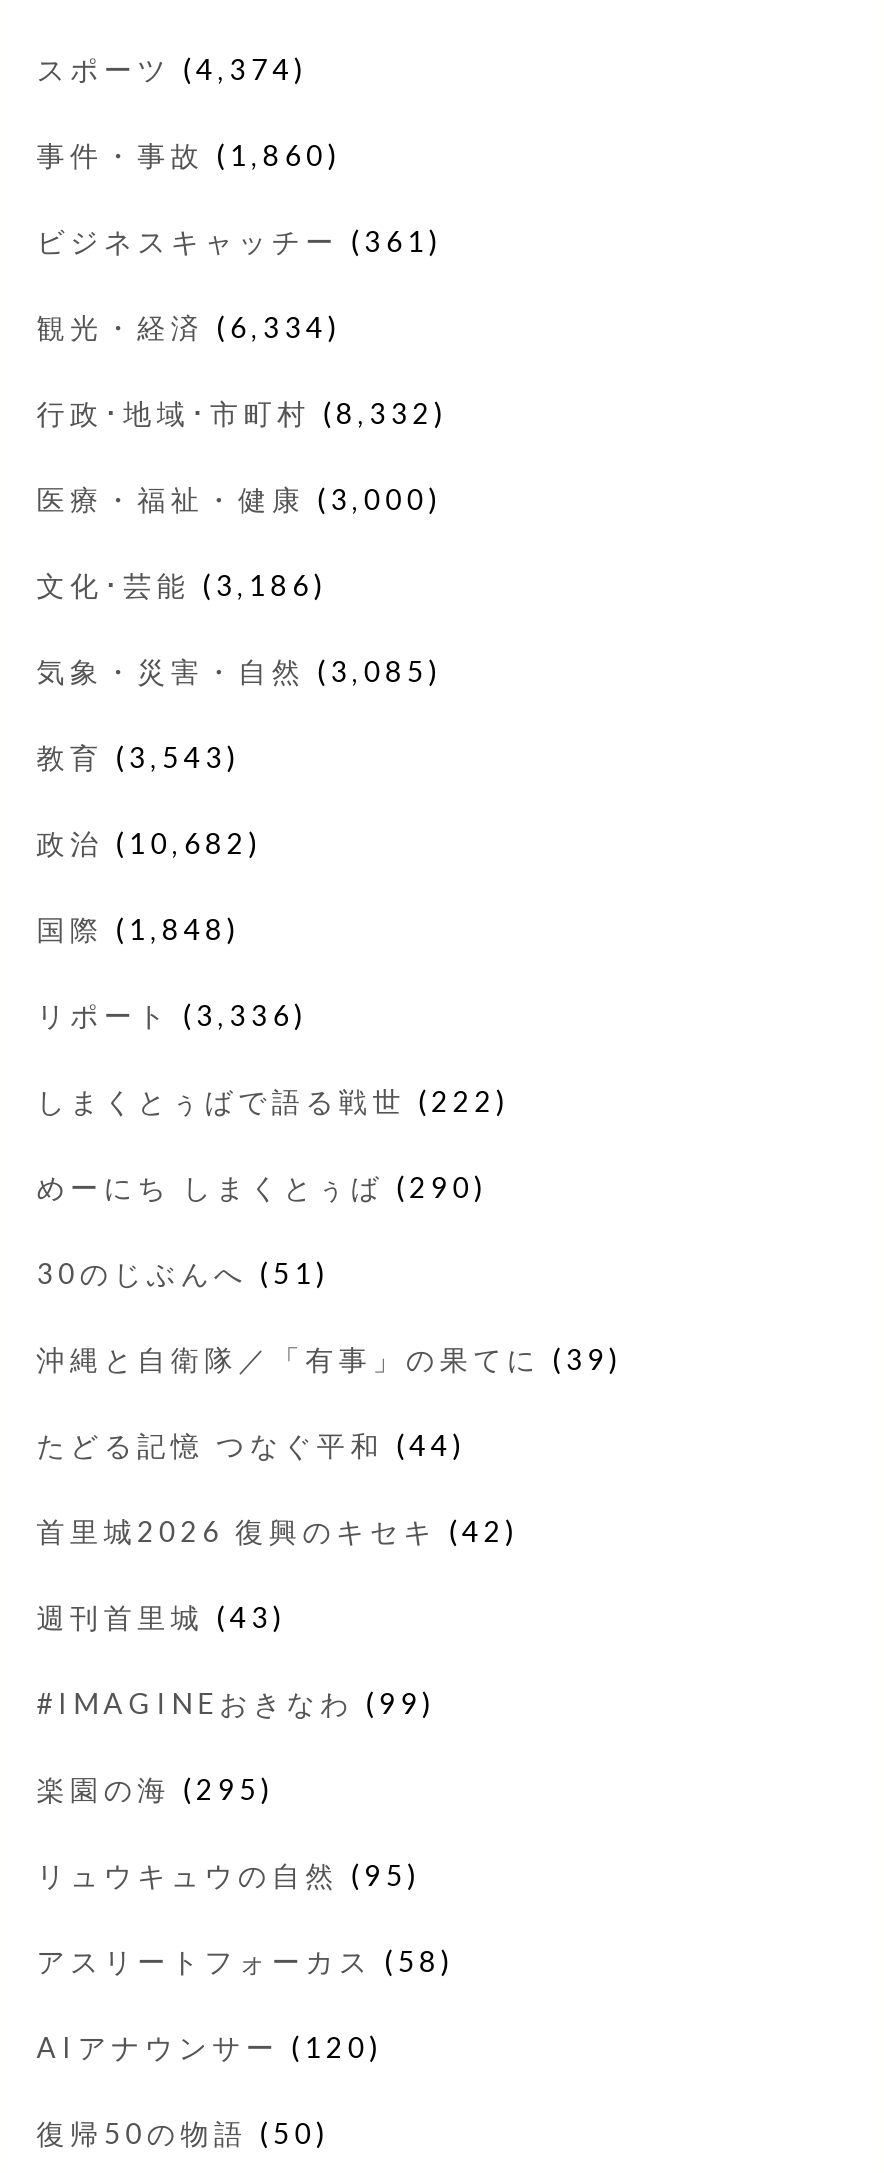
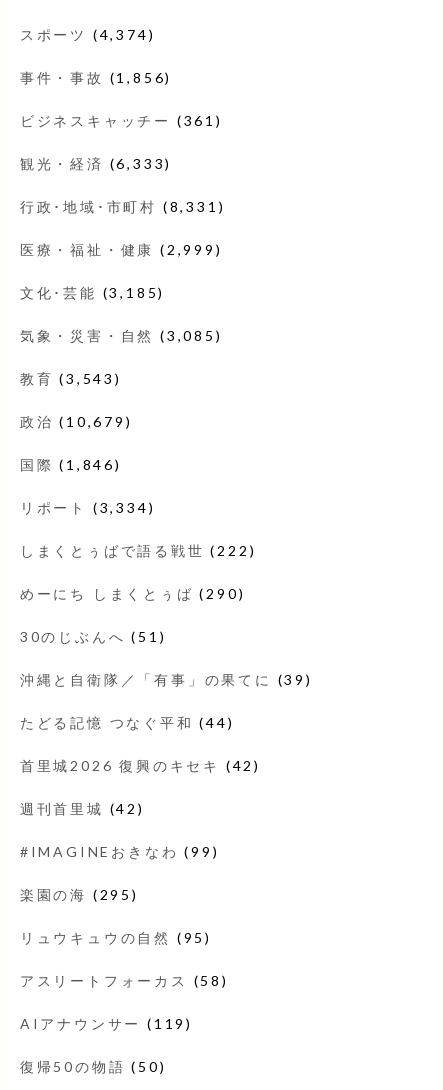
[36,138,341,172] 事件・事故(1,860) -> [20,69,172,86] 事件・事故(1,856)
[36,310,341,344] 観光・経済(6,334) -> [20,155,172,172] 観光・経済(6,333)
[36,396,448,430] 行政･地域･市町村(8,332) -> [20,198,225,215] 行政･地域･市町村(8,331)
[36,482,442,516] 医療・福祉・健康(3,000) -> [20,241,222,258] 医療・福祉・健康(2,999)
[36,568,327,602] 文化･芸能(3,186) -> [20,284,165,301] 文化･芸能(3,185)
[36,826,262,860] 政治(10,682) -> [20,413,132,430] 政治(10,679)
[36,912,240,946] 国際(1,848) -> [20,456,122,473] 国際(1,846)
[36,998,308,1032] リポート(3,336) -> [20,499,155,516] リポート(3,334)
[36,1600,286,1634] 週刊首里城(43) -> [20,800,145,817] 週刊首里城(42)
[36,2030,383,2064] AIアナウンサー(120) -> [20,1015,193,1032] AIアナウンサー(119)

